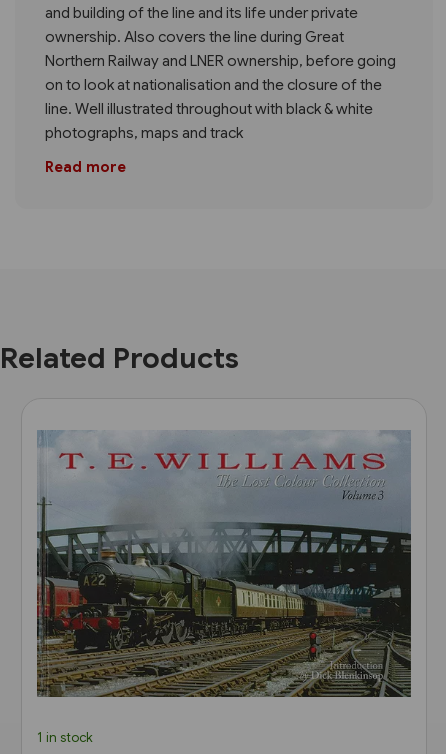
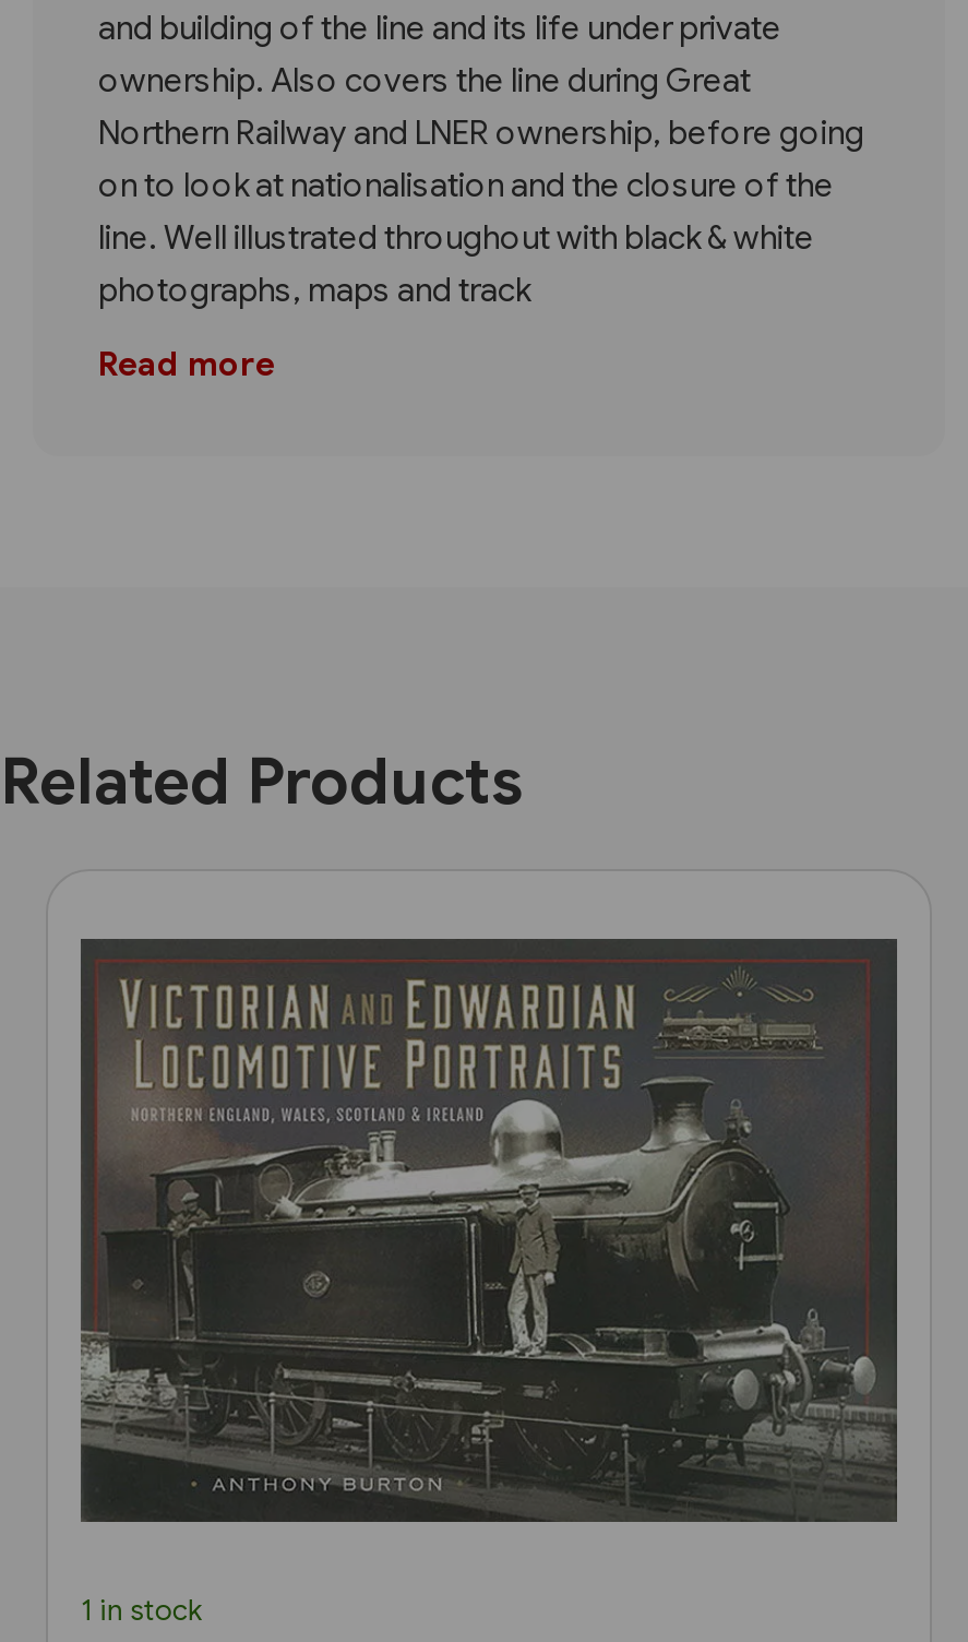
[36,430,411,697] [image] -> [79,937,899,1522] [image]

